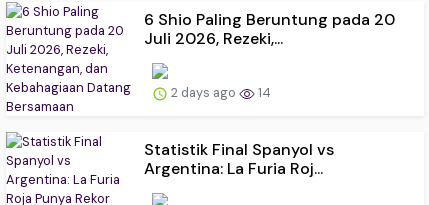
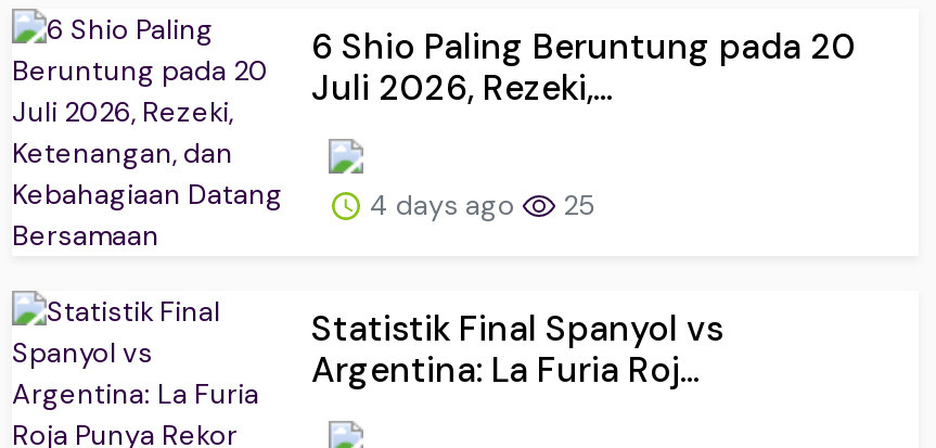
[168,84,239,101] 2 days ago -> [363,186,522,223] 4 days ago
[255,84,271,101] 14 -> [556,186,595,223] 25

